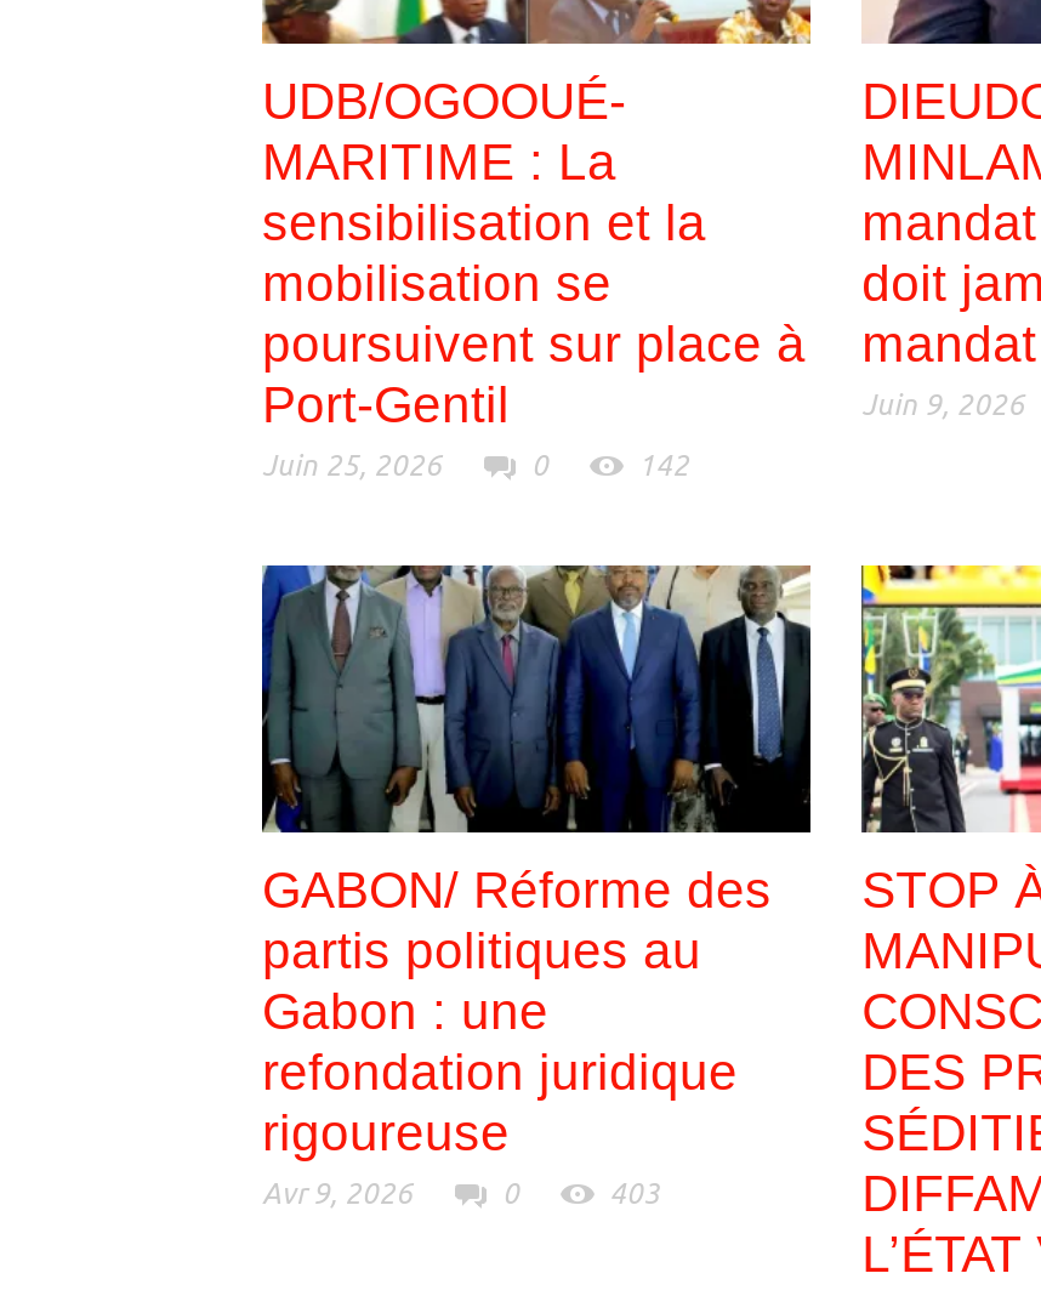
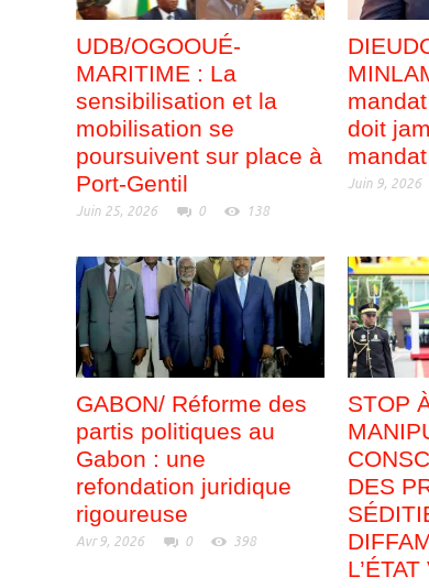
[638,449,689,481] 142 -> [246,204,269,218] 138
[609,1178,660,1210] 403 -> [233,534,256,549] 398

